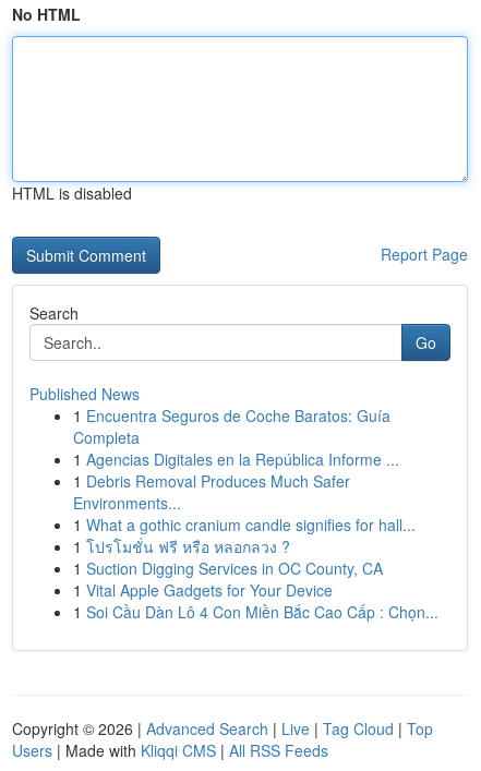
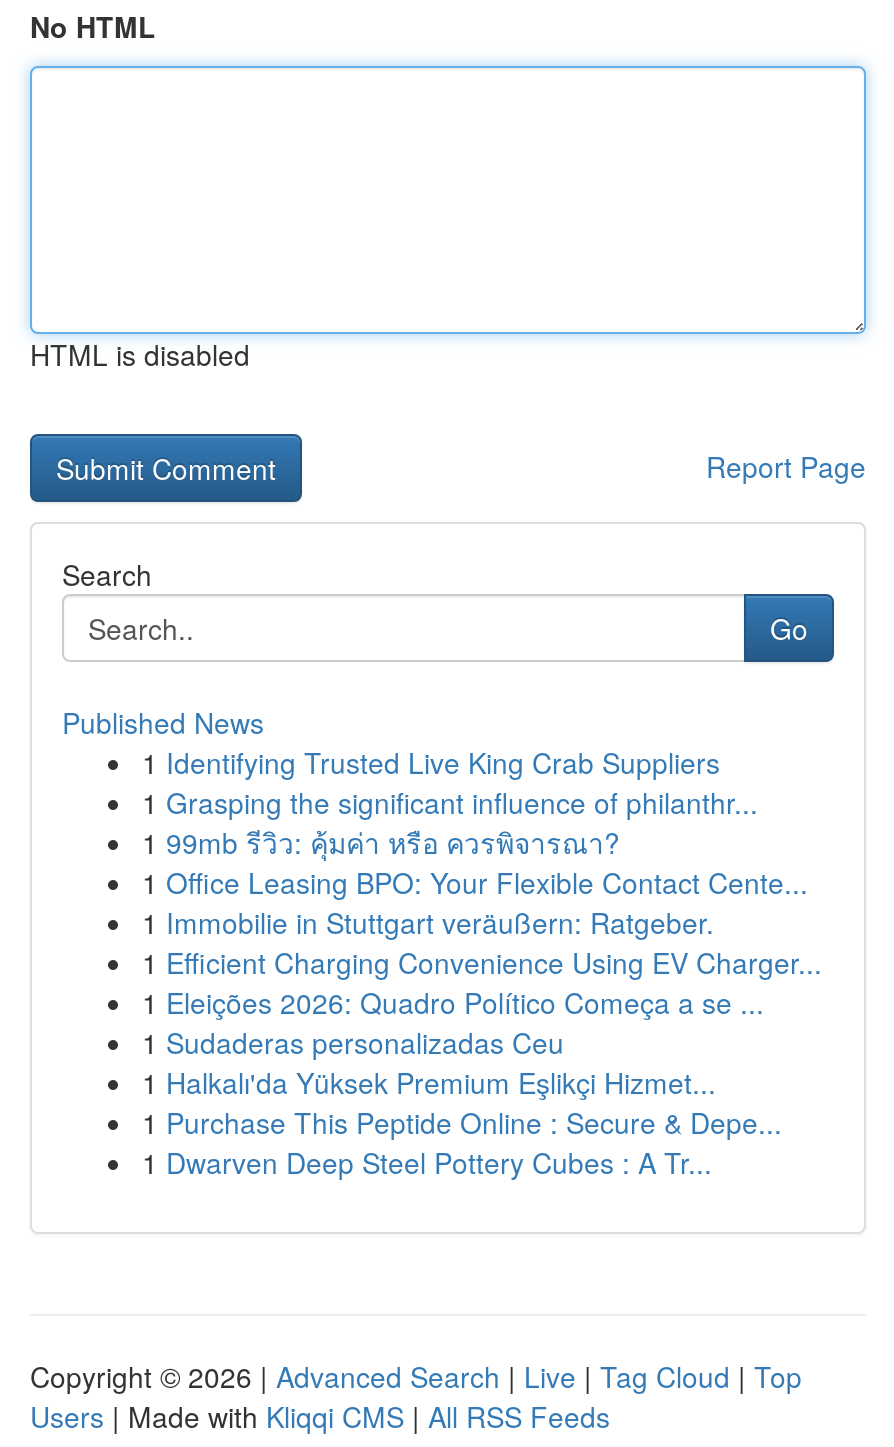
[73,405,438,623] 1 Encuentra Seguros de Coche Baratos: Guía | Completa | 1 Agencias Digitales en la República Informe ... | 1 Debris Removal Produces Much Safer | Environments... | 1 What a gothic cranium candle signifies for hall... | 1 โปรโมชั่น ฟรี หรือ หลอกลวง ? | 1 Suction Digging Services in OC County, CA | 1 Vital Apple Gadgets for Your Device | 1 Soi Cầu Dàn Lô 4 Con Miền Bắc Cao Cấp : Chọn... -> [142,742,822,1182] 1 Identifying Trusted Live King Crab Suppliers | 1 Grasping the significant influence of philanthr... | 1 99mb รีวิว: คุ้มค่า หรือ ควรพิจารณา? | 1 Office Leasing BPO: Your Flexible Contact Cente... | 1 Immobilie in Stuttgart veräußern: Ratgeber. | 1 Efficient Charging Convenience Using EV Charger... | 1 Eleições 2026: Quadro Político Começa a se ... | 1 Sudaderas personalizadas Ceu | 1 Halkalı'da Yüksek Premium Eşlikçi Hizmet... | 1 Purchase This Peptide Online : Secure & Depe... | 1 Dwarven Deep Steel Pottery Cubes : A Tr...

